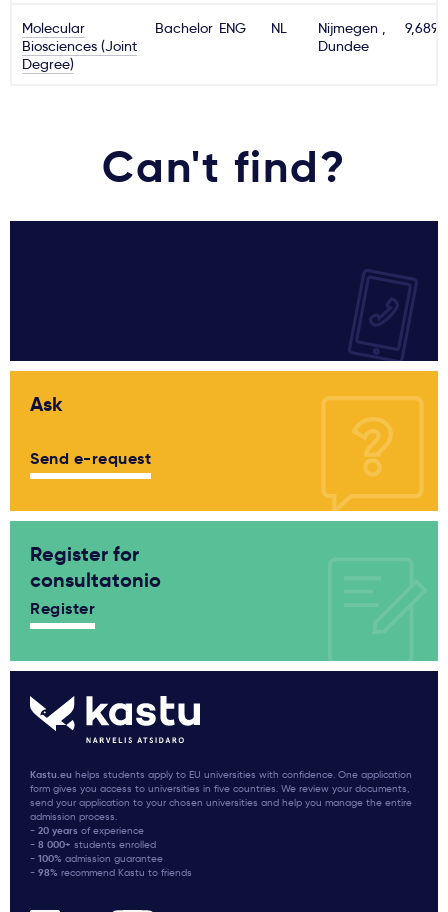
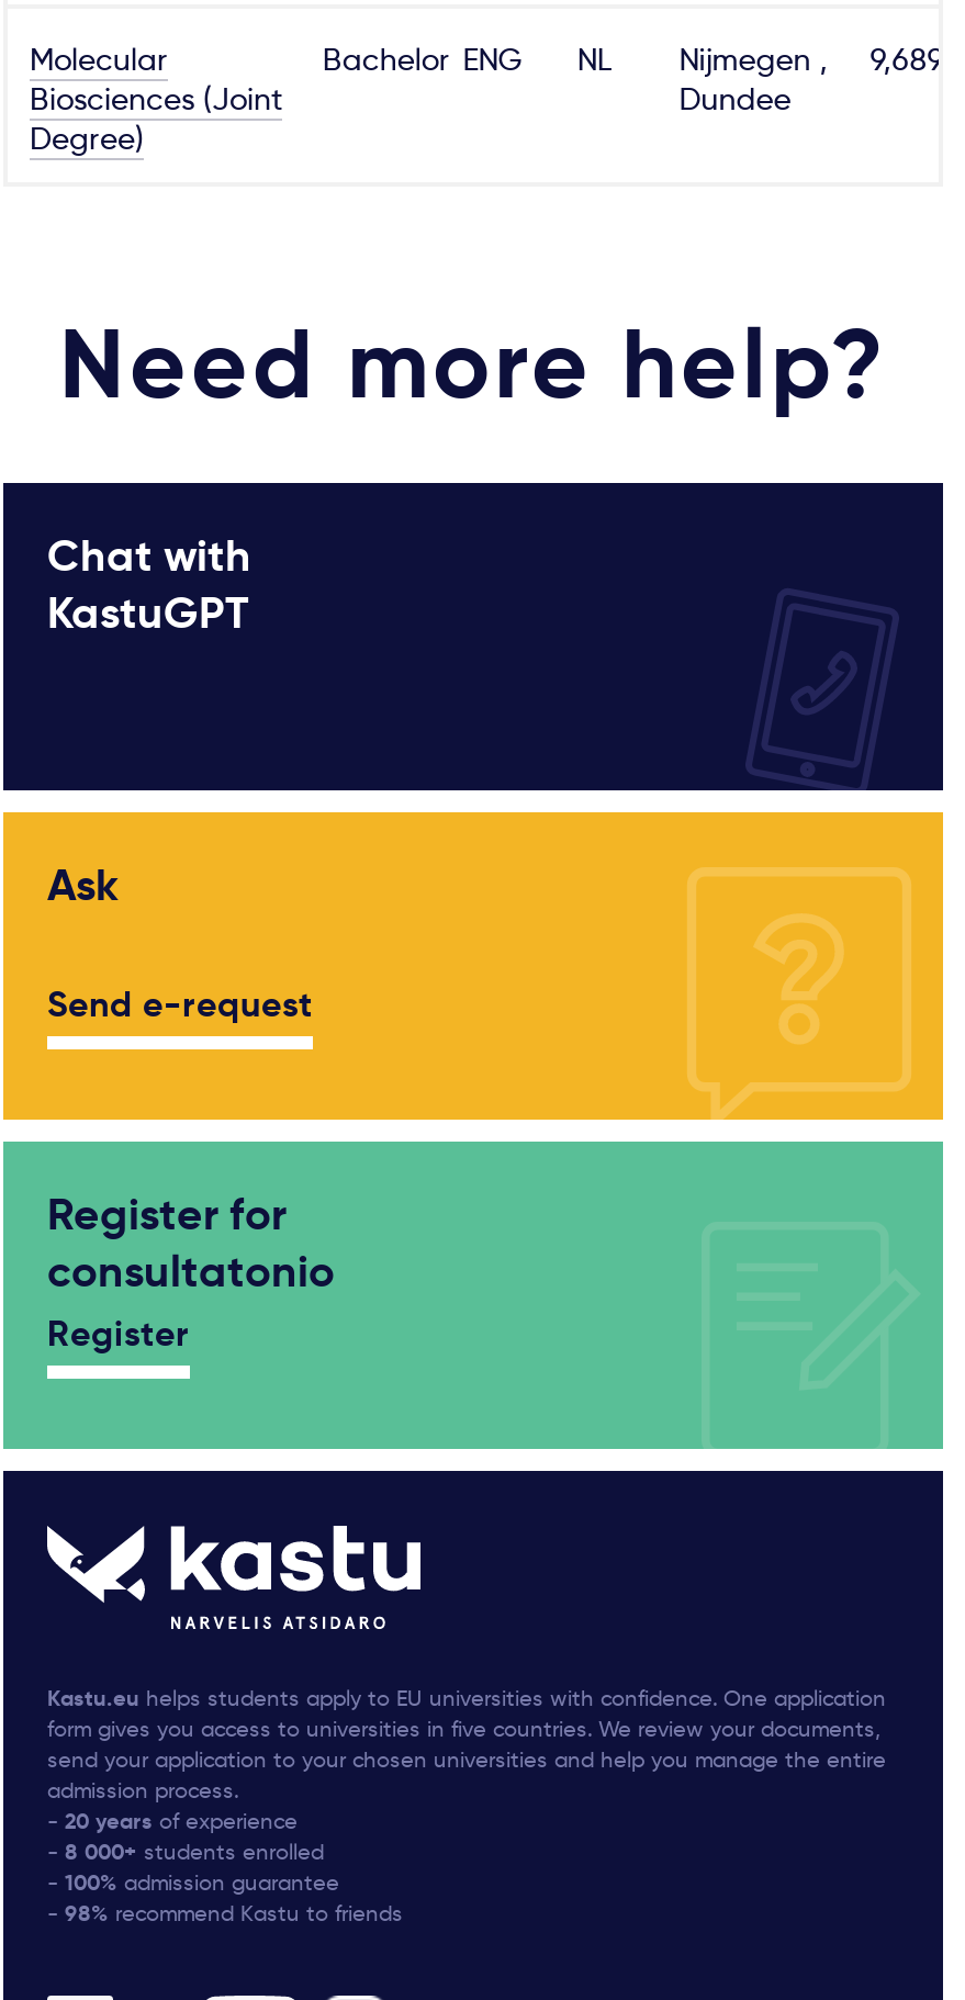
[102,139,346,194] Can't find? -> [47,303,887,641] Need more help? | Chat with | KastuGPT

